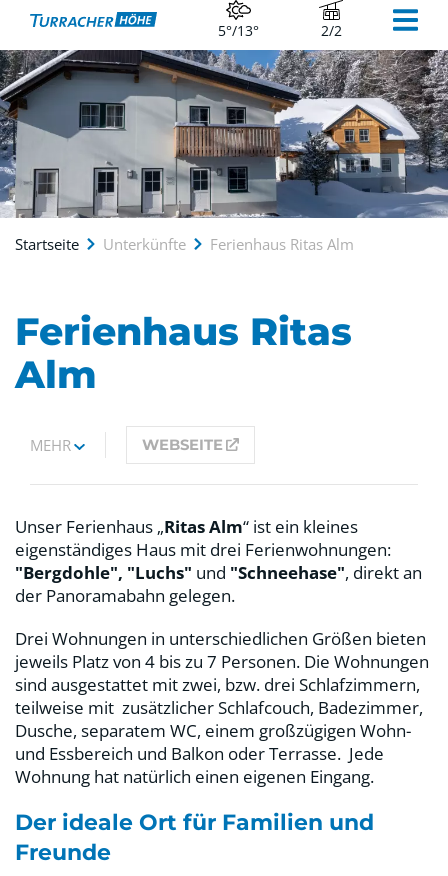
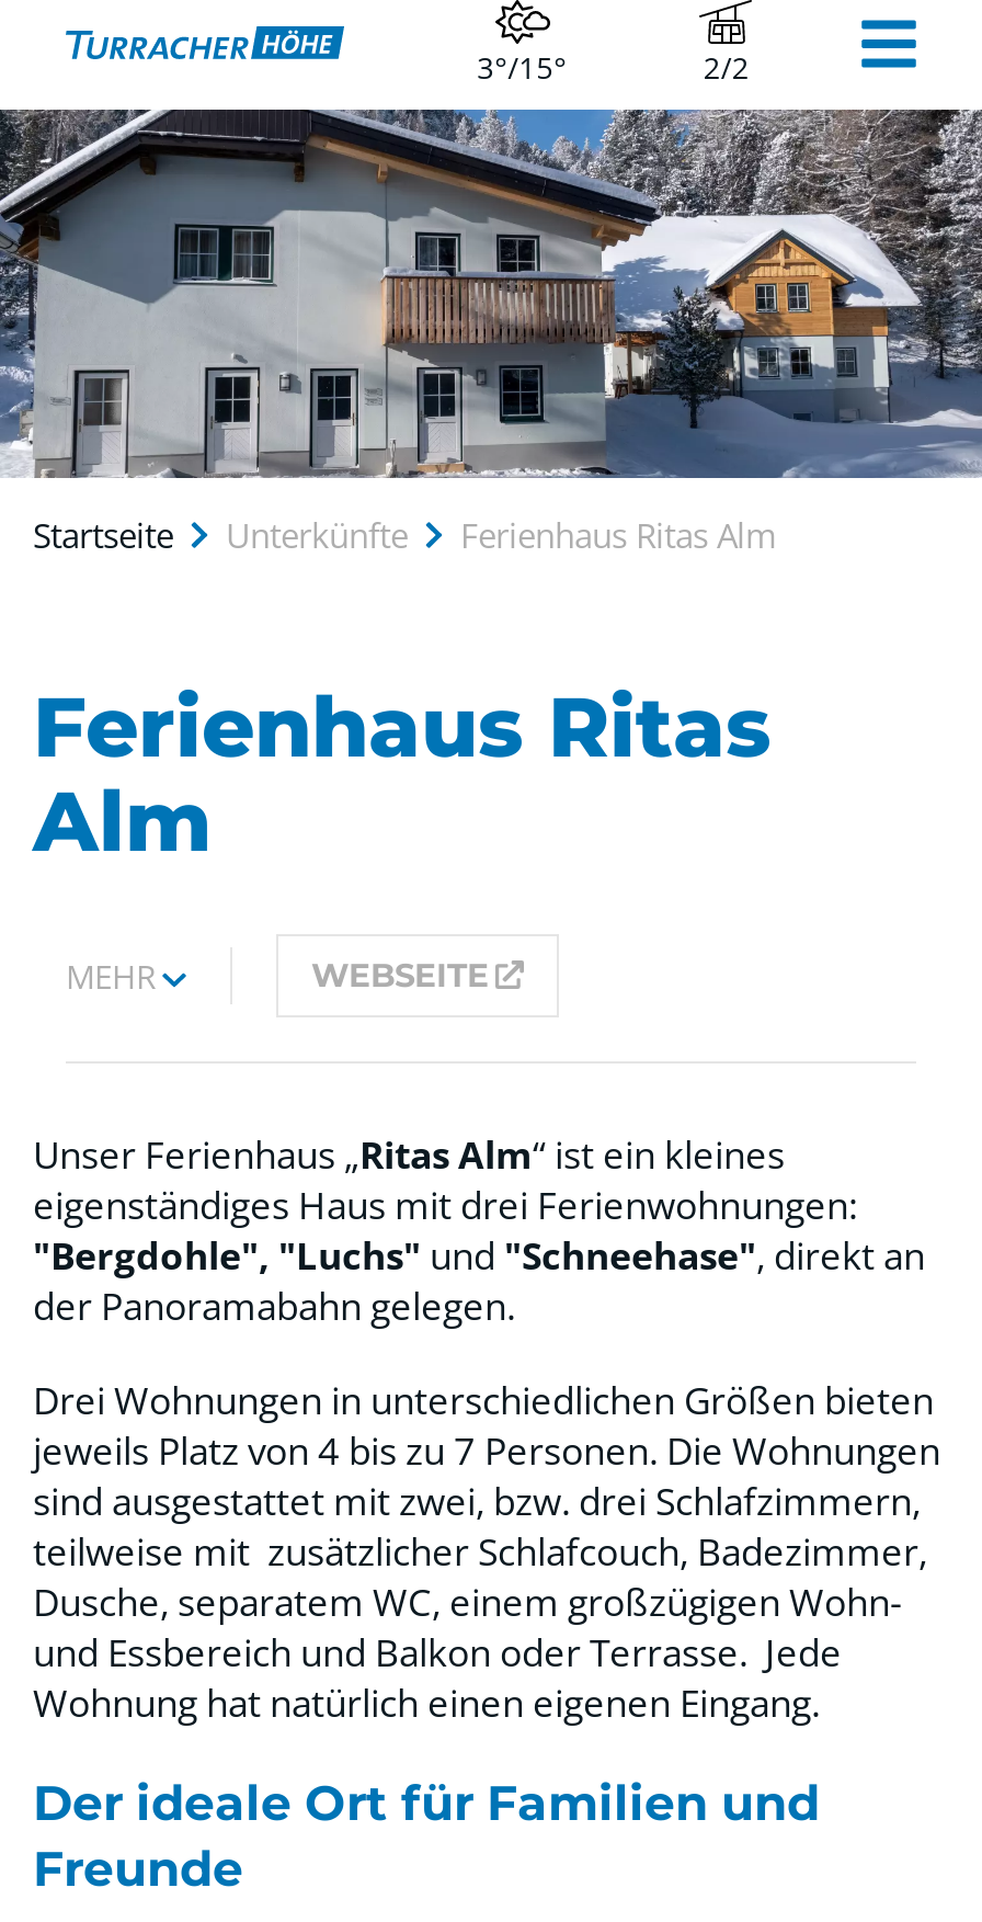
[218,21,259,40] 5°/13° -> [477,46,567,88] 3°/15°

